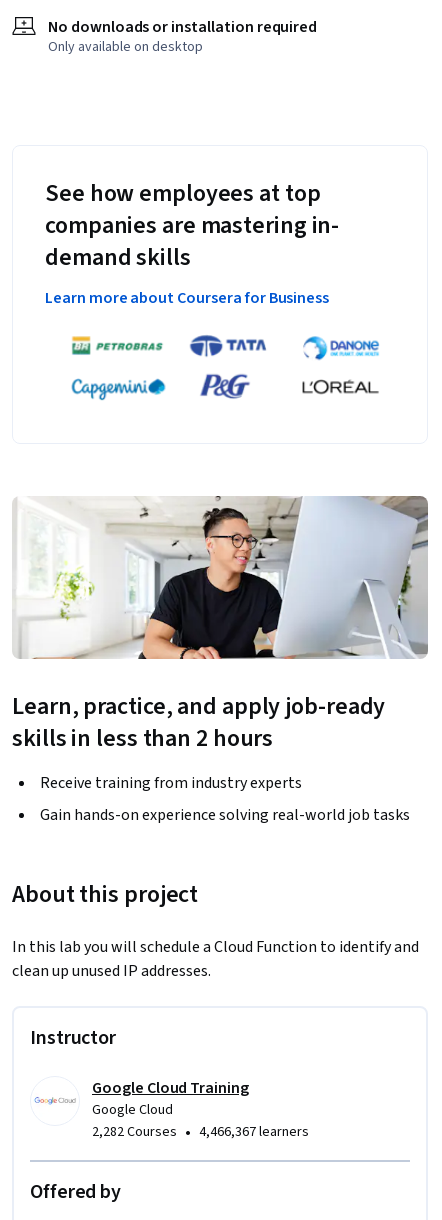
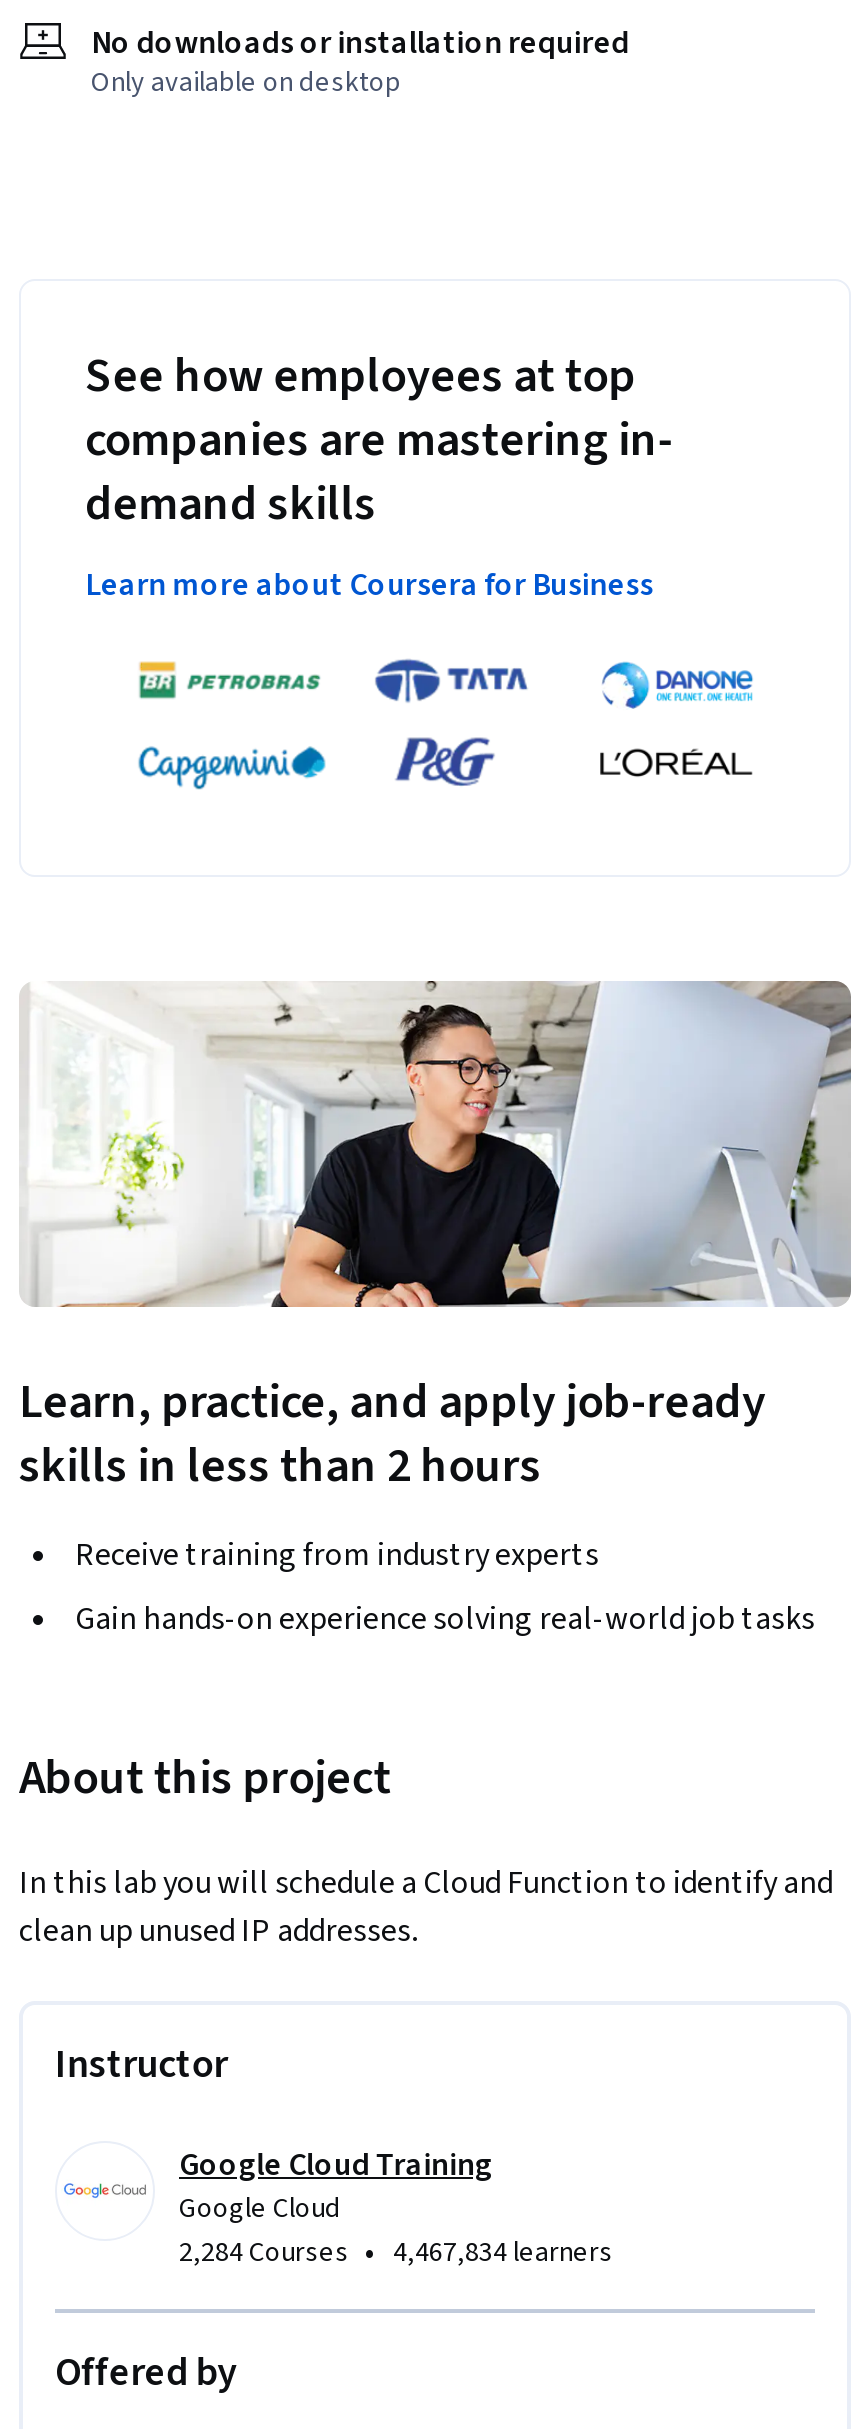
[92,1121,309,1143] 2,282 Courses • 4,466,367 learners -> [179,2231,613,2275] 2,284 Courses • 4,467,834 learners

